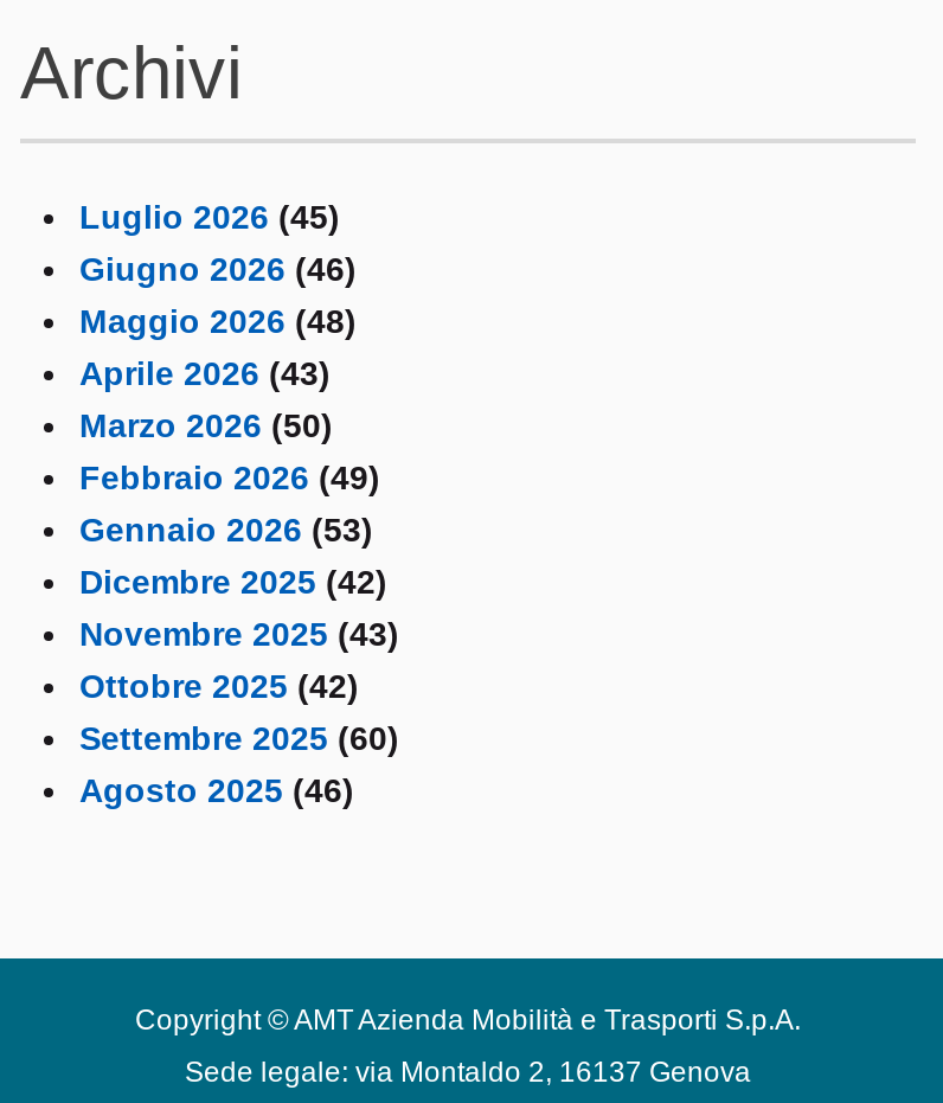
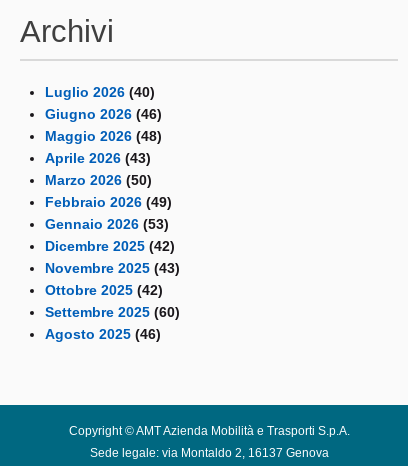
[79,199,340,236] Luglio 2026 (45) -> [45,84,155,100] Luglio 2026 (40)

